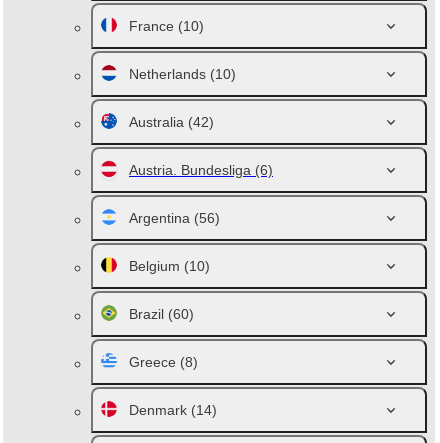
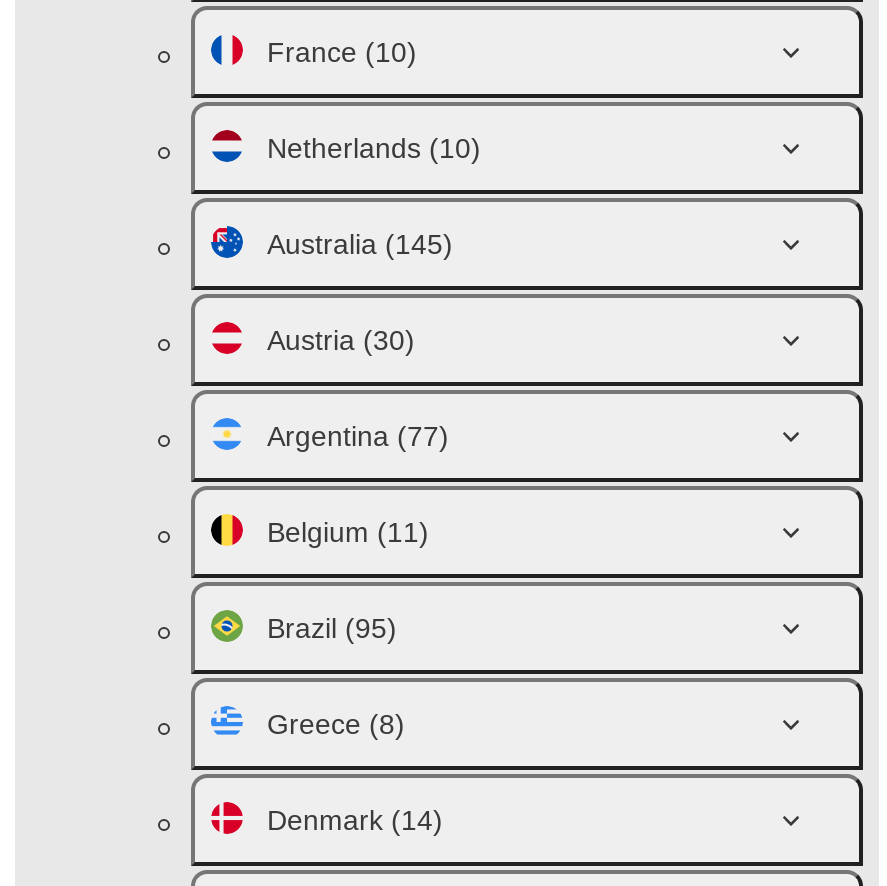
[129,114,214,130] Australia (42) -> [267,228,453,260] Australia (145)
[129,162,273,178] Austria. Bundesliga (6) -> [267,324,415,356] Austria (30)
[129,210,220,226] Argentina (56) -> [267,420,449,452] Argentina (77)
[129,258,210,274] Belgium (10) -> [267,516,429,548] Belgium (11)
[129,306,194,322] Brazil (60) -> [267,612,397,644] Brazil (95)

